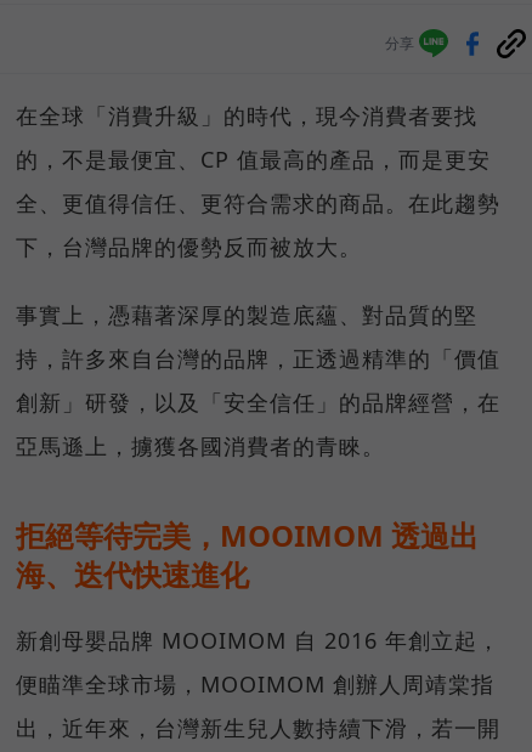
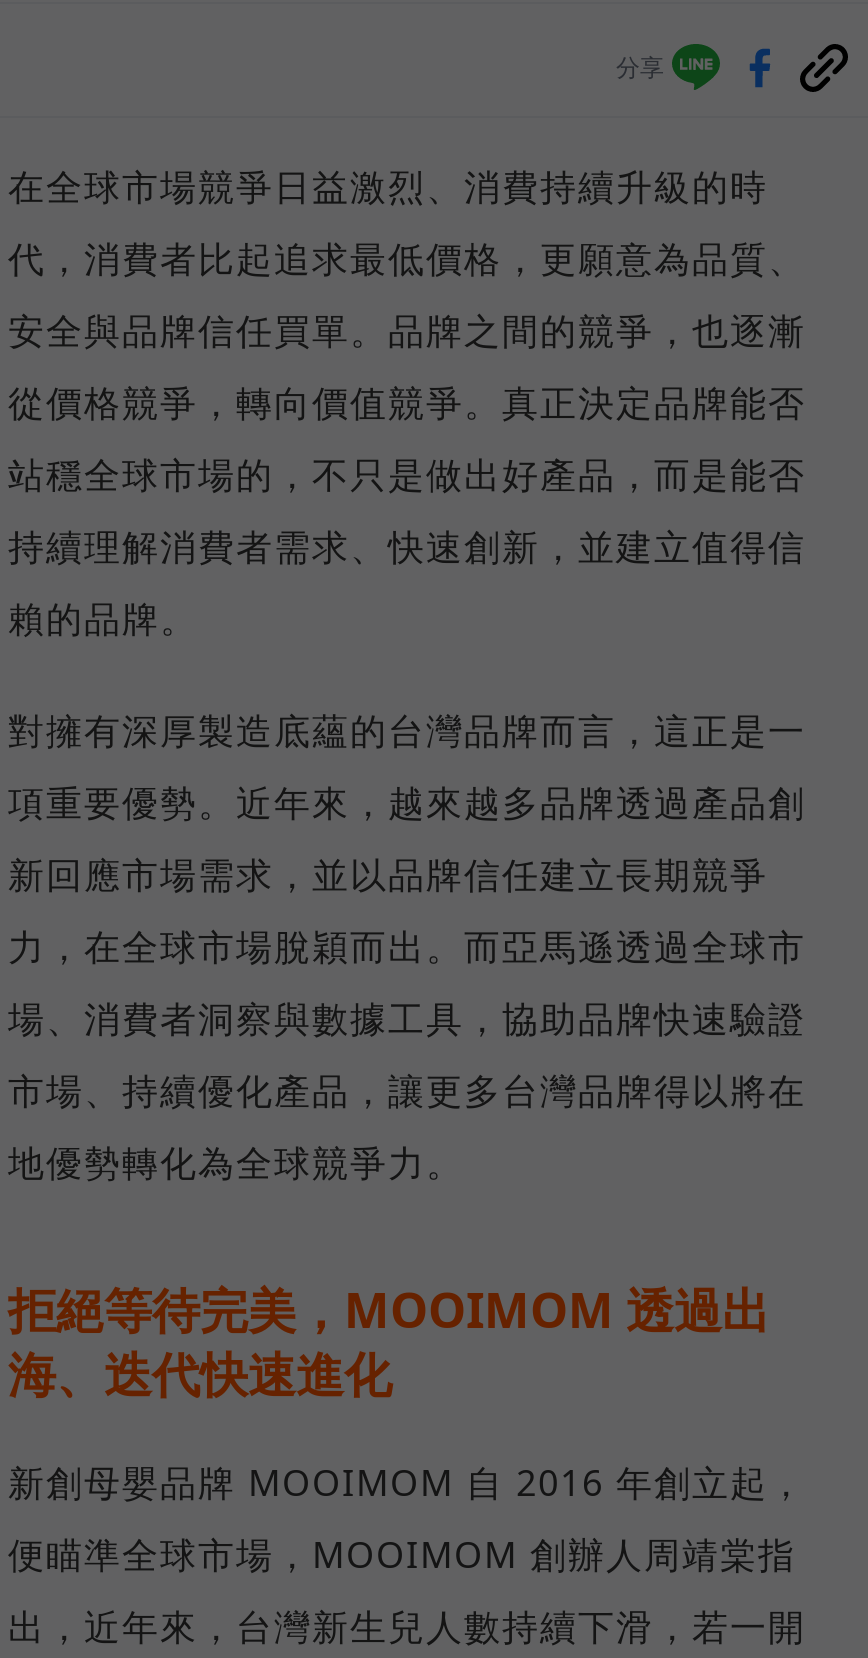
[16,100,500,460] 在全球「消費升級」的時代，現今消費者要找 | 的，不是最便宜、CP 值最高的產品，而是更安 | 全、更值得信任、更符合需求的商品。在此趨勢 | 下，台灣品牌的優勢反而被放大。 | 事實上，憑藉著深厚的製造底蘊、對品質的堅 | 持，許多來自台灣的品牌，正透過精準的「價值 | 創新」研發，以及「安全信任」的品牌經營，在 | 亞馬遜上，擄獲各國消費者的青睞。 -> [8,161,806,1185] 在全球市場競爭日益激烈、消費持續升級的時 | 代，消費者比起追求最低價格，更願意為品質、 | 安全與品牌信任買單。品牌之間的競爭，也逐漸 | 從價格競爭，轉向價值競爭。真正決定品牌能否 | 站穩全球市場的，不只是做出好產品，而是能否 | 持續理解消費者需求、快速創新，並建立值得信 | 賴的品牌。 | 對擁有深厚製造底蘊的台灣品牌而言，這正是一 | 項重要優勢。近年來，越來越多品牌透過產品創 | 新回應市場需求，並以品牌信任建立長期競爭 | 力，在全球市場脫穎而出。而亞馬遜透過全球市 | 場、消費者洞察與數據工具，協助品牌快速驗證 | 市場、持續優化產品，讓更多台灣品牌得以將在 | 地優勢轉化為全球競爭力。

